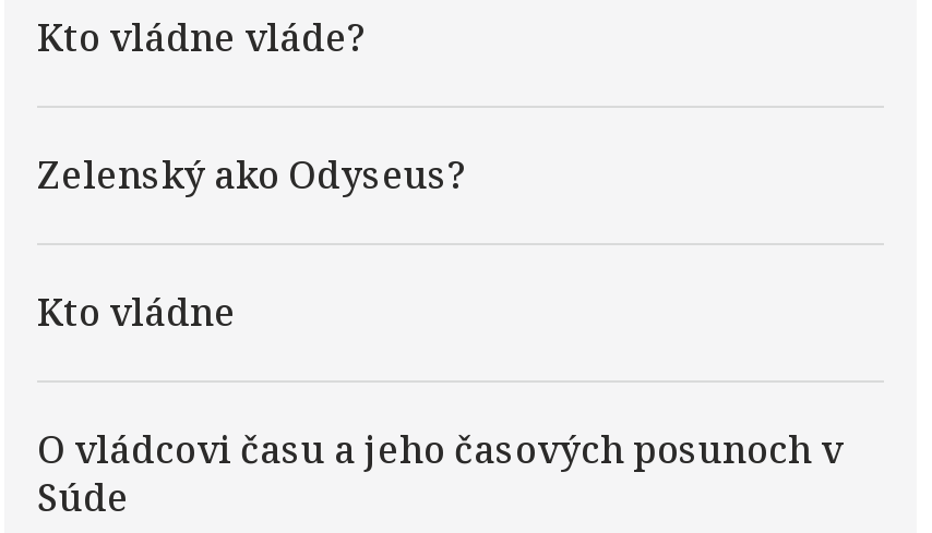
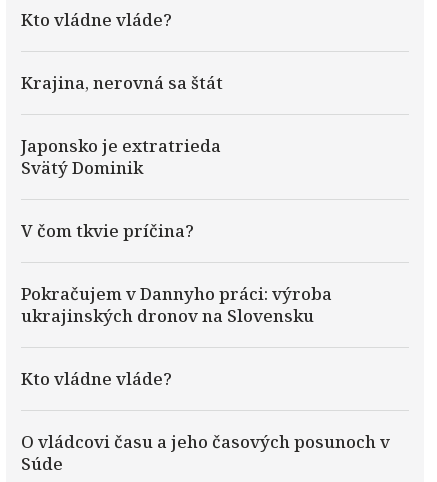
[37,149,467,337] Zelenský ako Odyseus? | Kto vládne -> [21,71,332,390] Krajina, nerovná sa štát | Japonsko je extratrieda | Svätý Dominik | V čom tkvie príčina? | Pokračujem v Dannyho práci: výroba | ukrajinských dronov na Slovensku | Kto vládne vláde?

